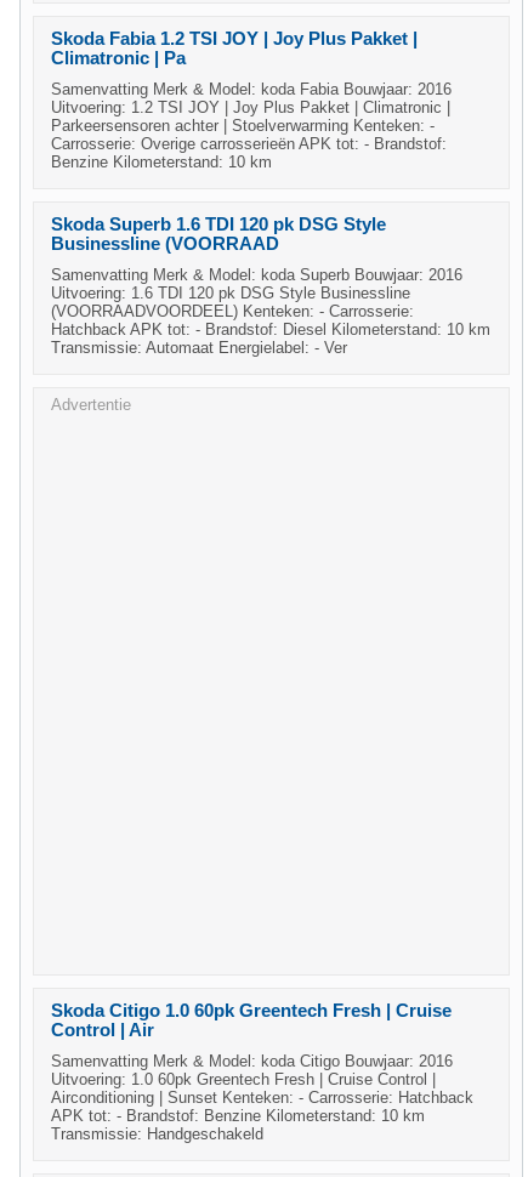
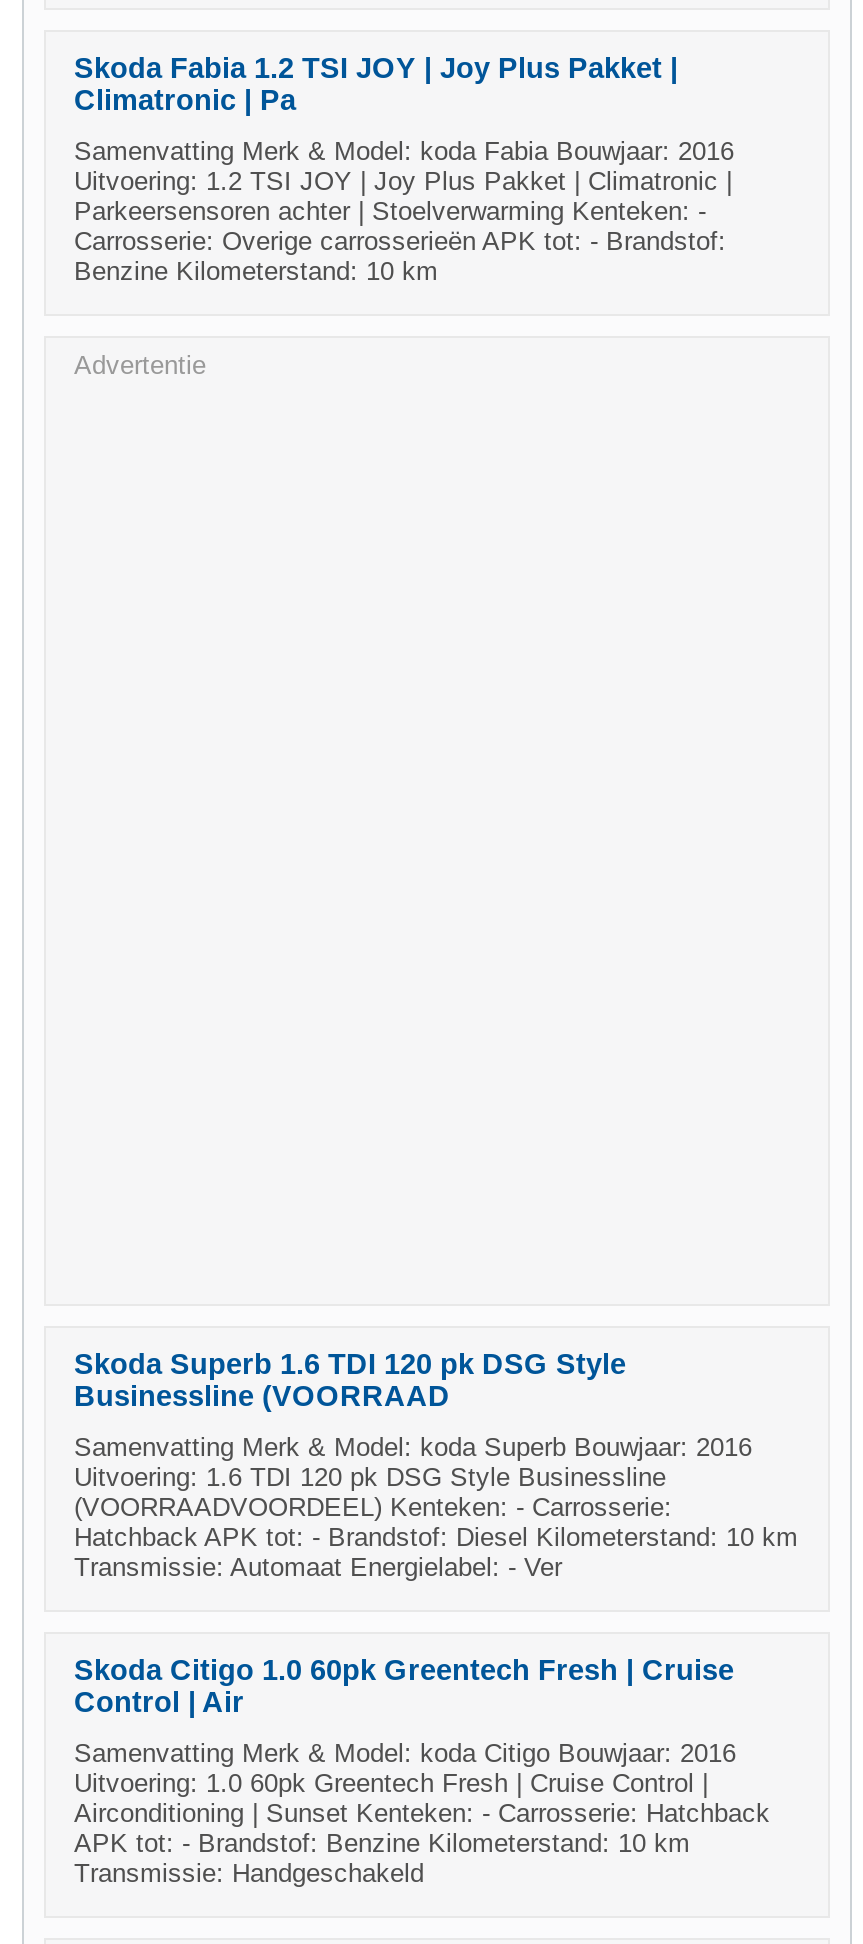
moved [51,215,490,357] -> [74,1348,798,1582]: Skoda Superb 1.6 TDI 120 pk DSG Style | Businessline (VOORRAAD | Samenvatting Merk & Model: koda Superb Bouwjaar: 2016 | Uitvoering: 1.6 TDI 120 pk DSG Style Businessline | (VOORRAADVOORDEEL) Kenteken: - Carrosserie: | Hatchback APK tot: - Brandstof: Diesel Kilometerstand: 10 km | Transmissie: Automaat Energielabel: - Ver
moved [51,396,131,414] -> [74,350,206,380]: Advertentie

